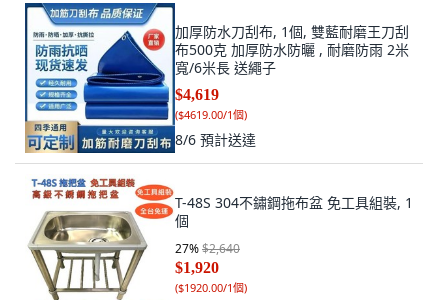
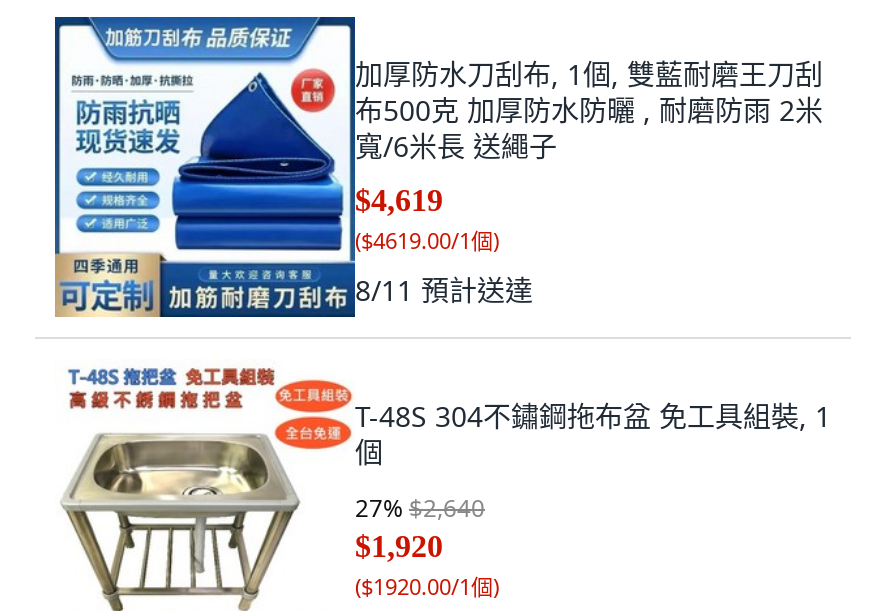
[175,130,256,149] 8/6預計送達 -> [355,271,533,309] 8/11預計送達

